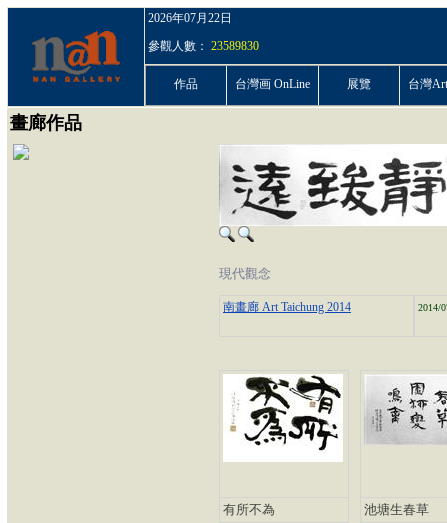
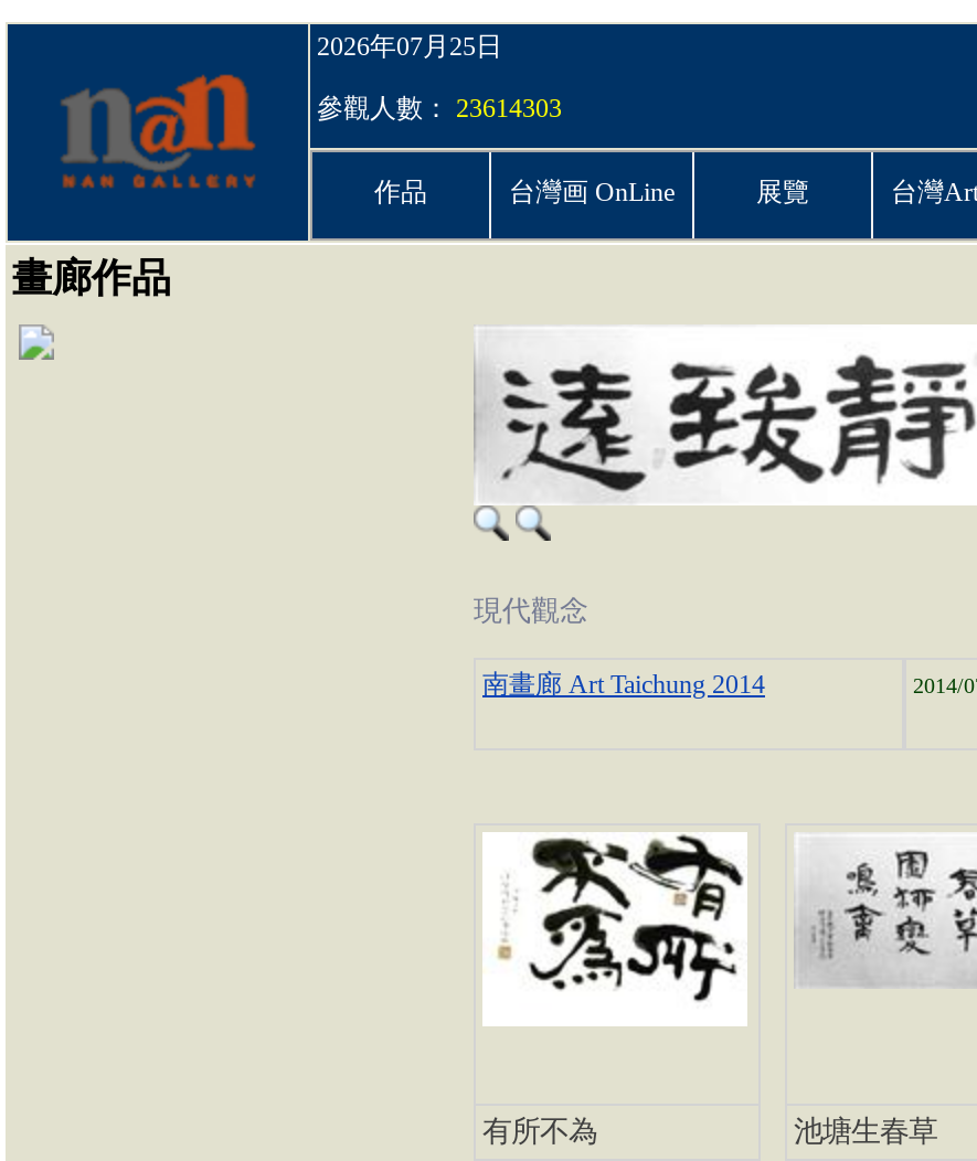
[148,11,232,25] 2026年07月22日 -> [317,31,502,62] 2026年07月25日
[148,39,259,53] 參觀人數： 23589830 -> [317,93,562,124] 參觀人數： 23614303

